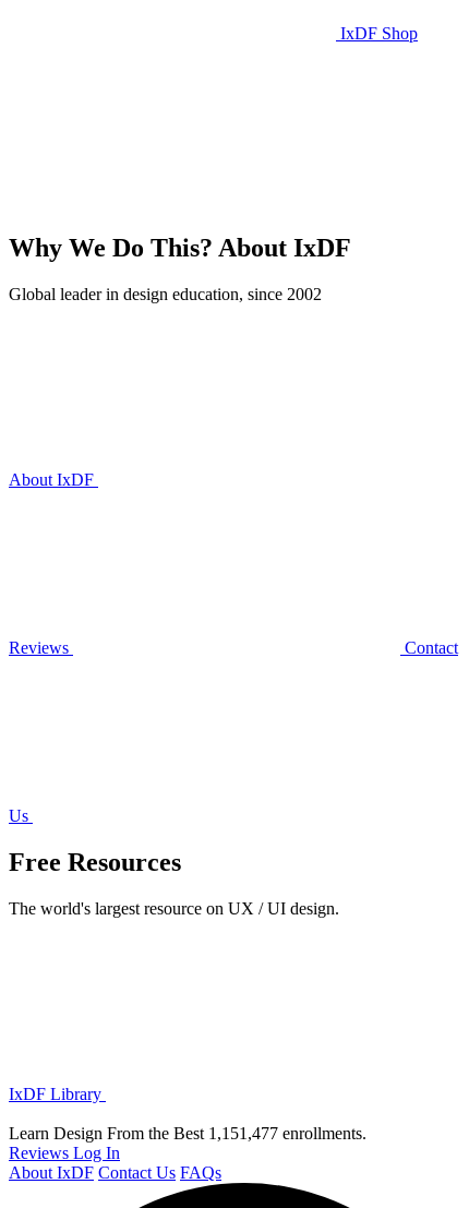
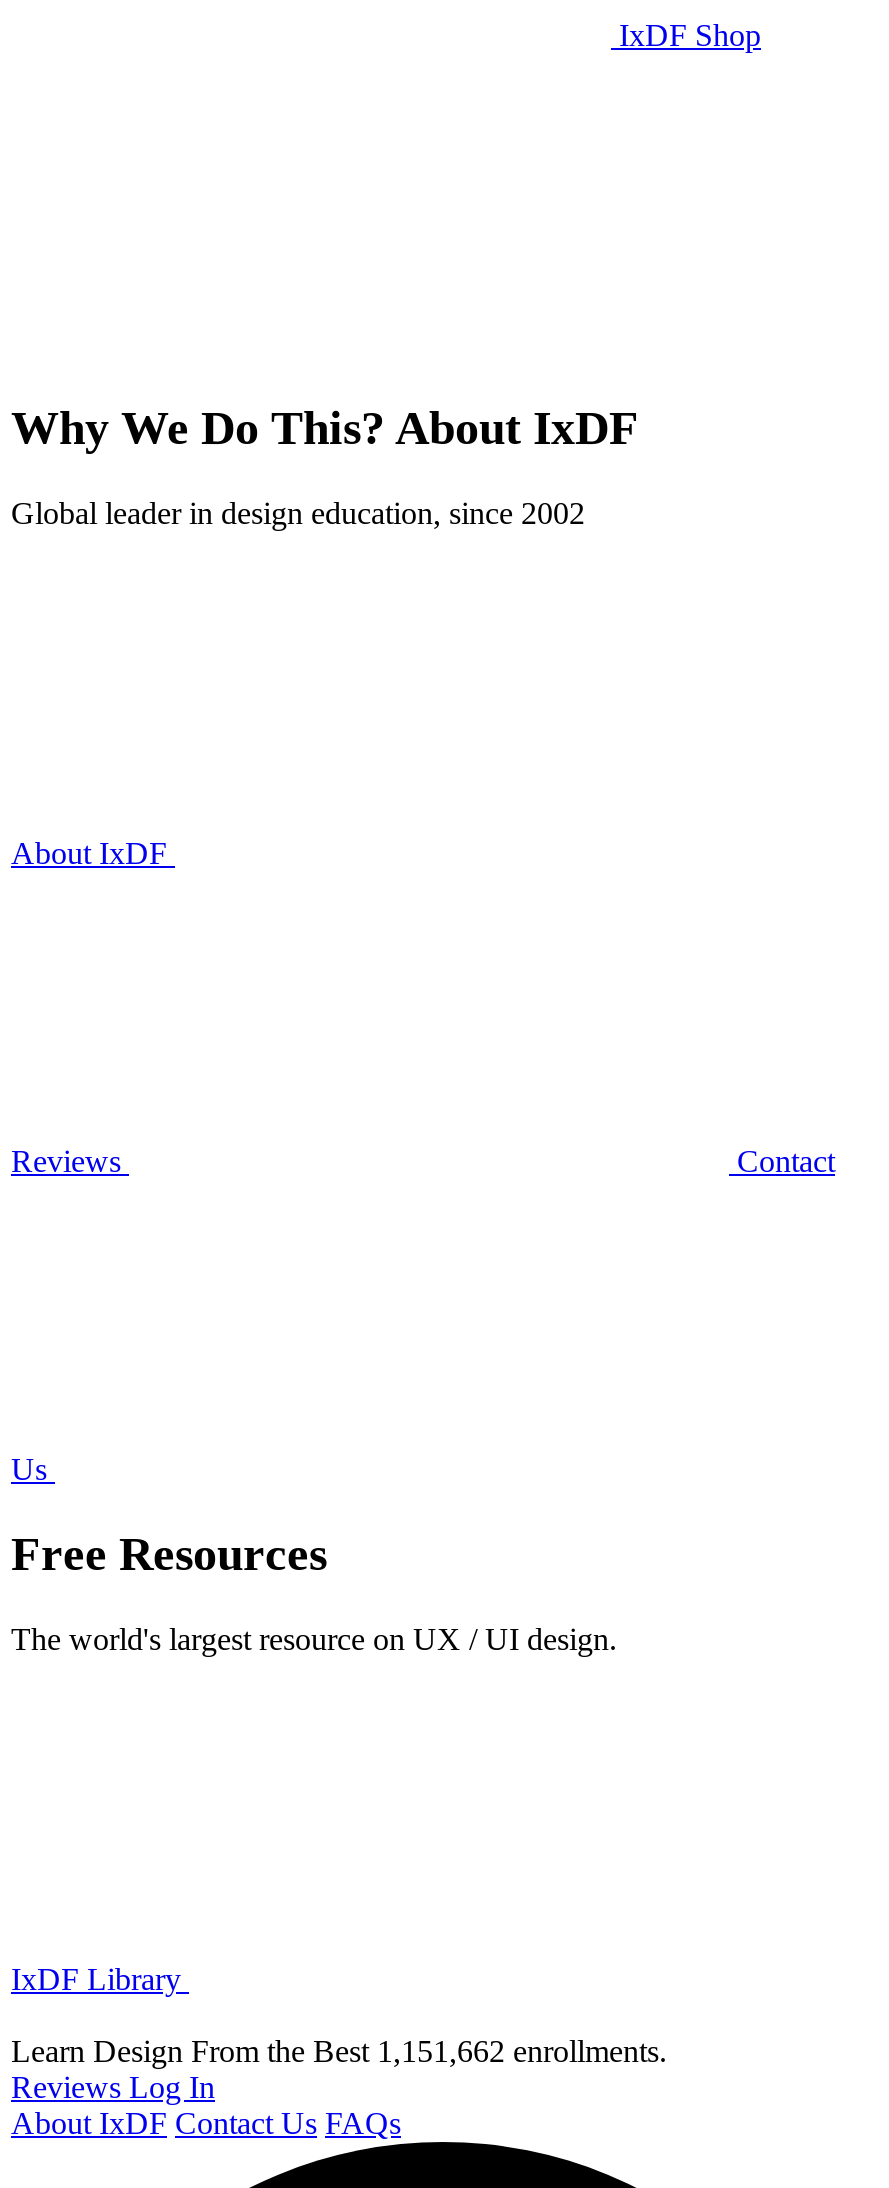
[9,1124,366,1142] Learn Design From the Best 1,151,477 enrollments. -> [11,2033,667,2067] Learn Design From the Best 1,151,662 enrollments.

